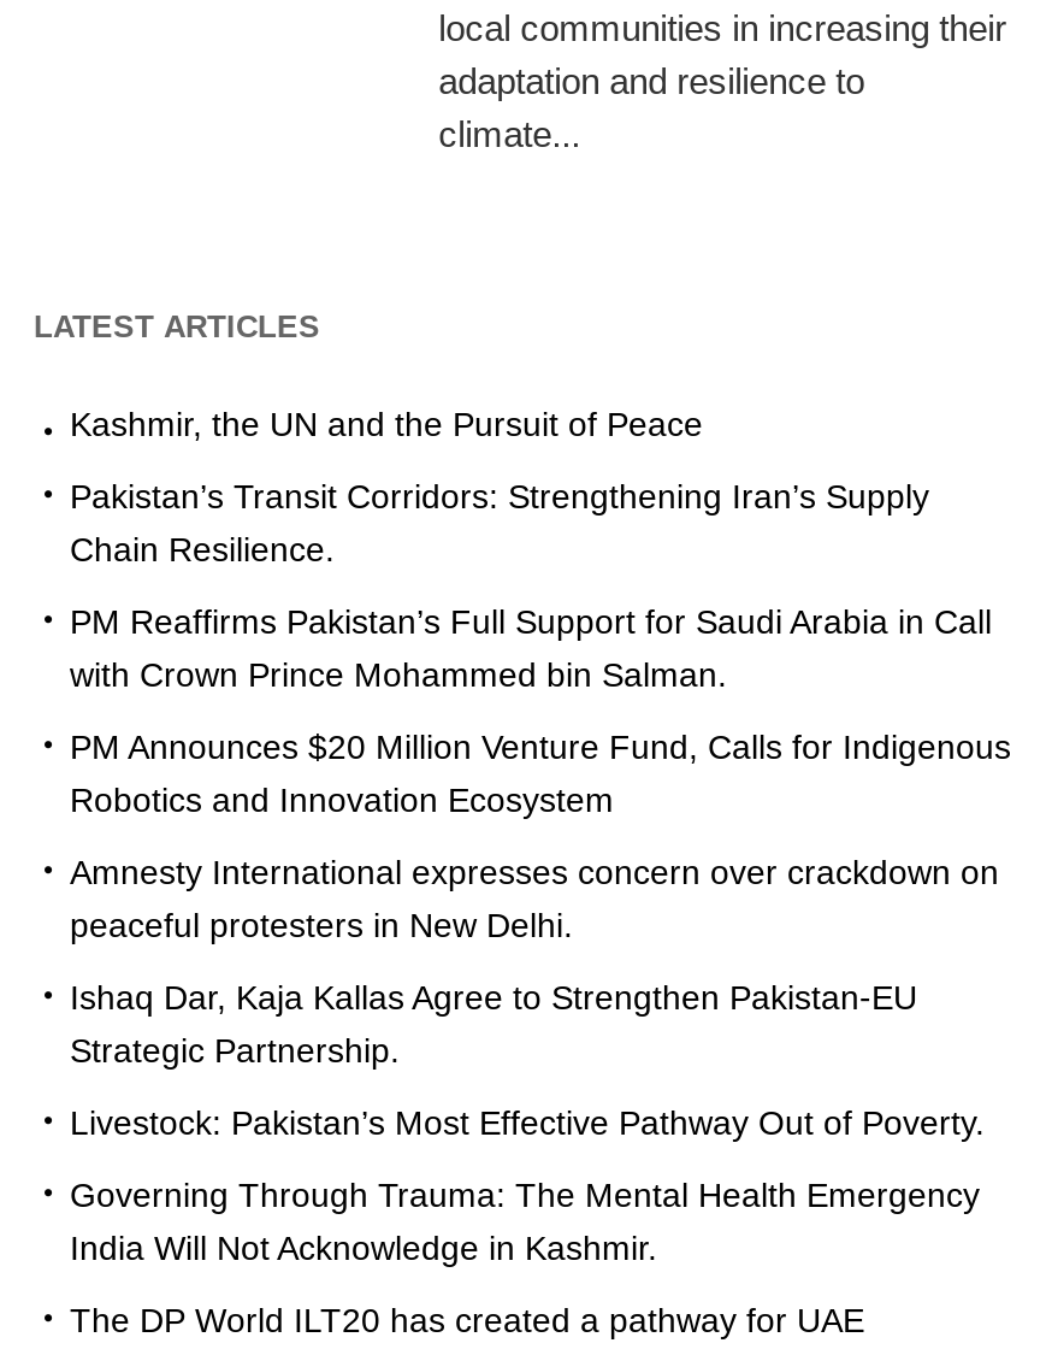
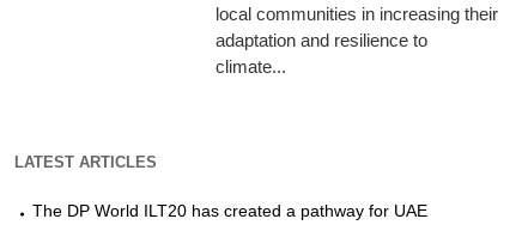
[70,405,1011,1267] Kashmir, the UN and the Pursuit of Peace | Pakistan’s Transit Corridors: Strengthening Iran’s Supply | Chain Resilience. | PM Reaffirms Pakistan’s Full Support for Saudi Arabia in Call | with Crown Prince Mohammed bin Salman. | PM Announces $20 Million Venture Fund, Calls for Indigenous | Robotics and Innovation Ecosystem | Amnesty International expresses concern over crackdown on | peaceful protesters in New Delhi. | Ishaq Dar, Kaja Kallas Agree to Strengthen Pakistan-EU | Strategic Partnership. | Livestock: Pakistan’s Most Effective Pathway Out of Poverty. | Governing Through Trauma: The Mental Health Emergency | India Will Not Acknowledge in Kashmir. -> none

